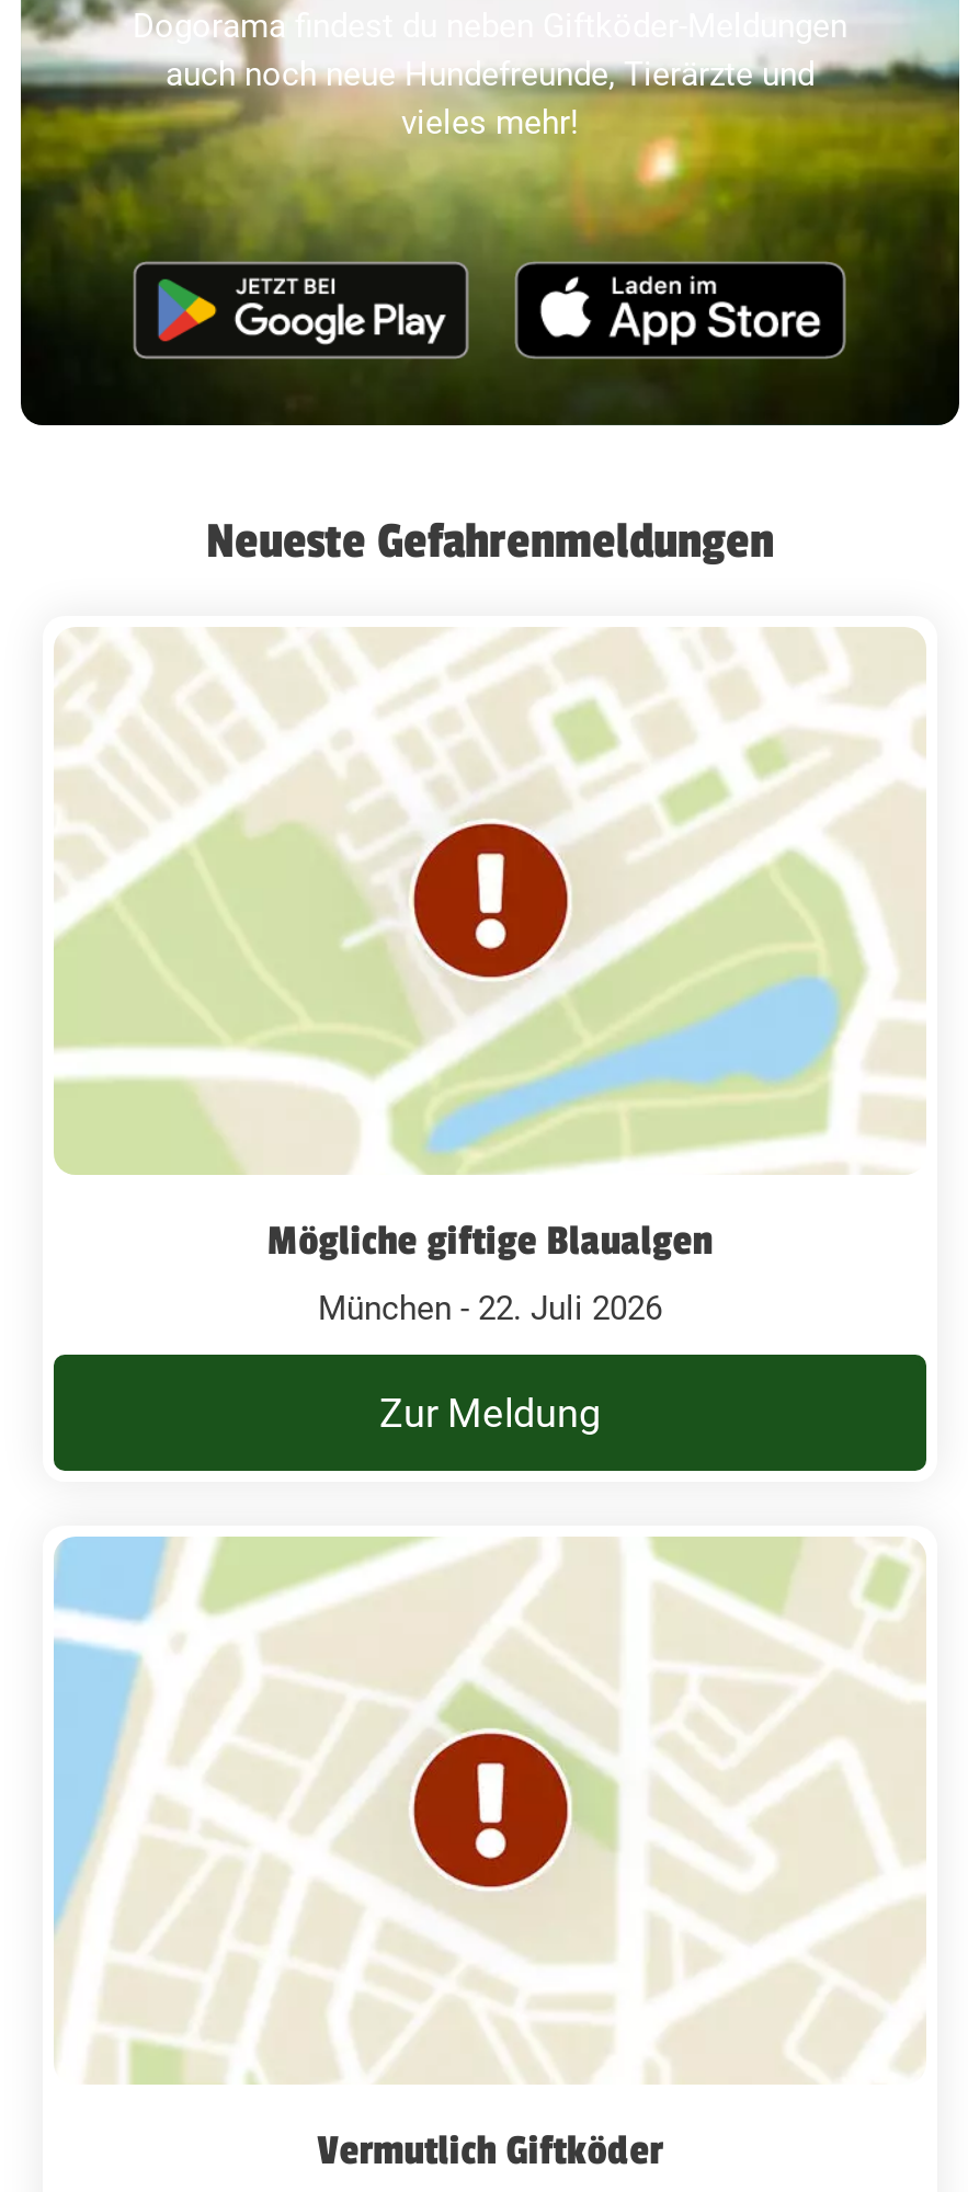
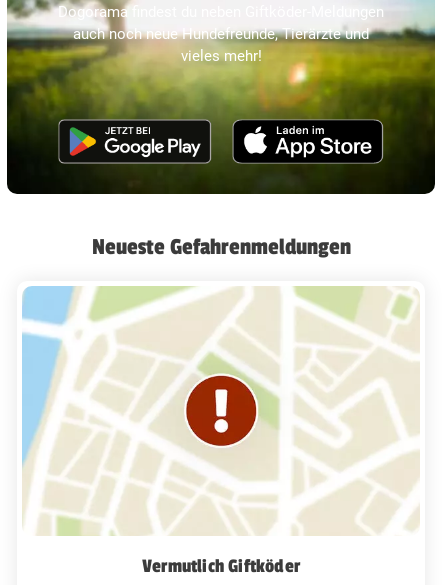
[54,629,924,1435] [image] | Mögliche giftige Blaualgen | München - 22. Juli 2026 | Zur Meldung -> none

